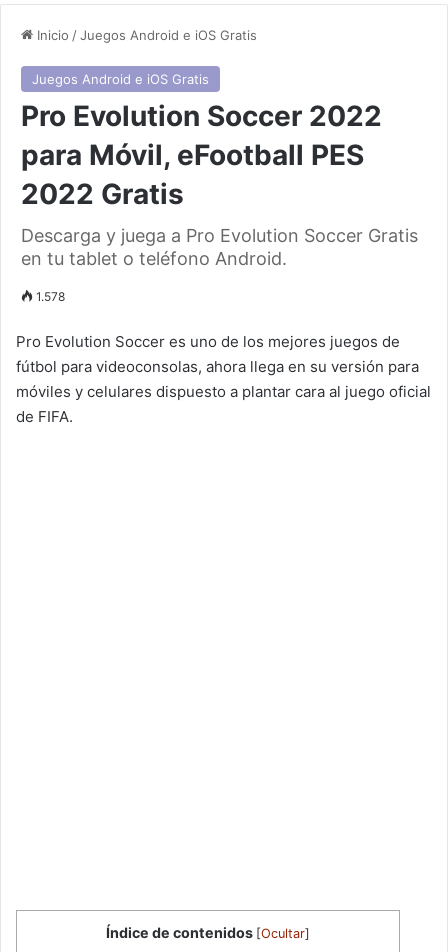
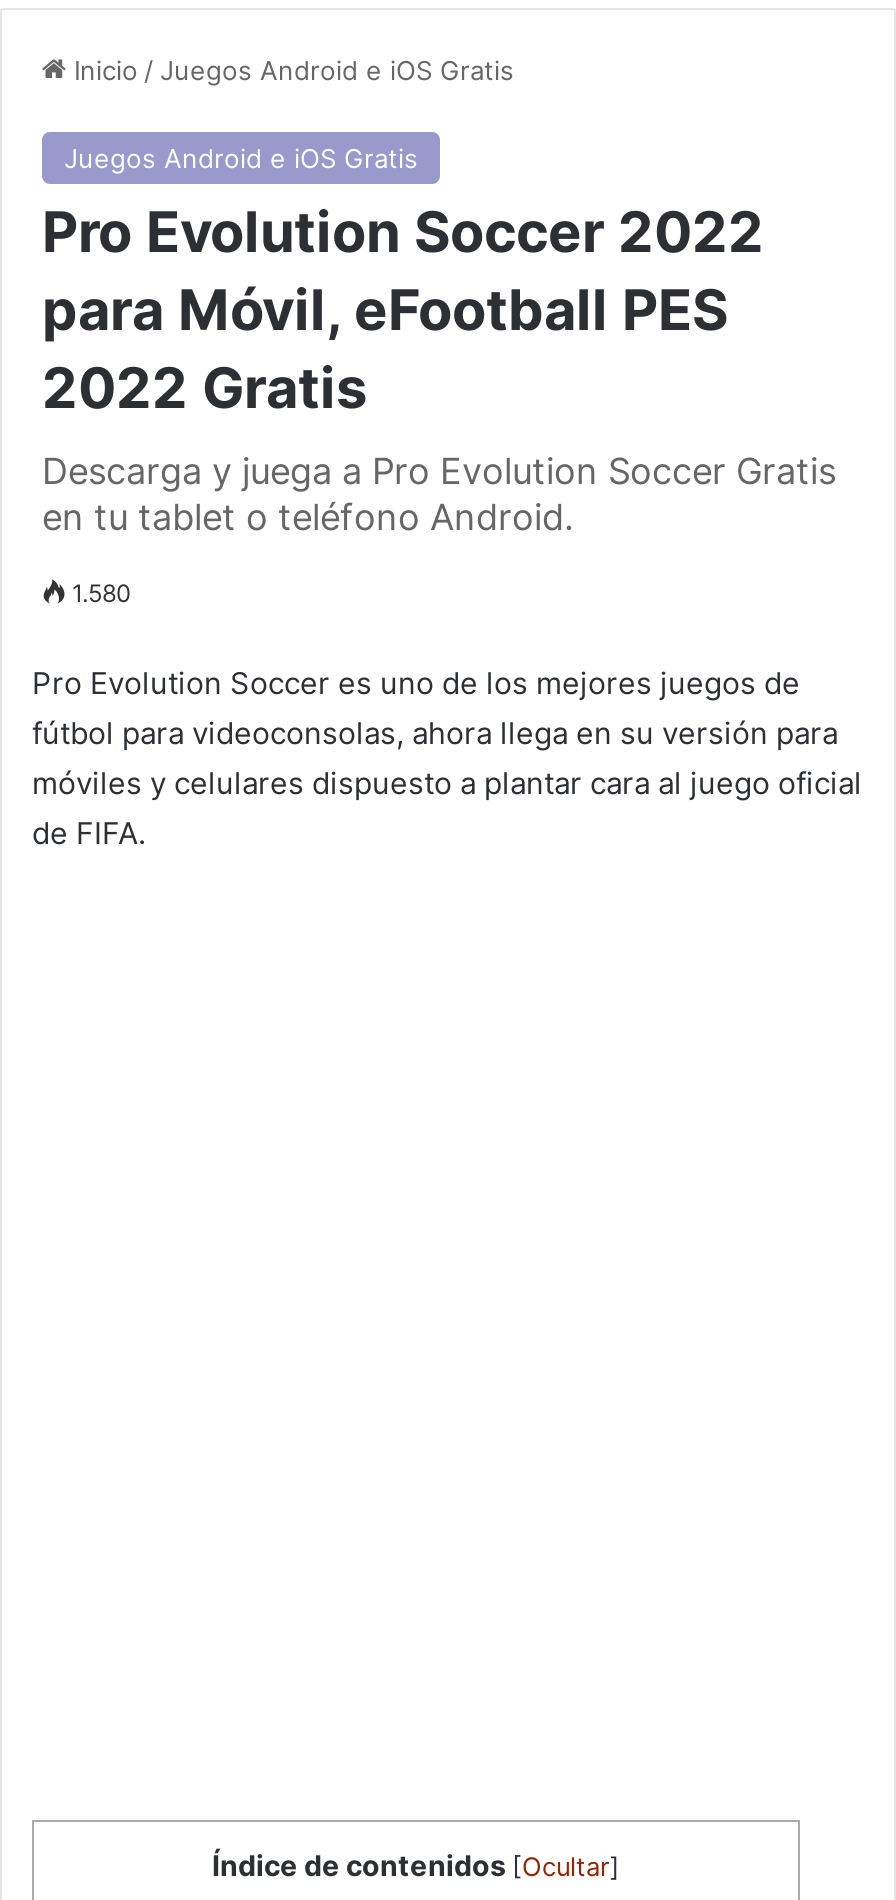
[33,289,65,304] 1.578 -> [66,577,132,607] 1.580

